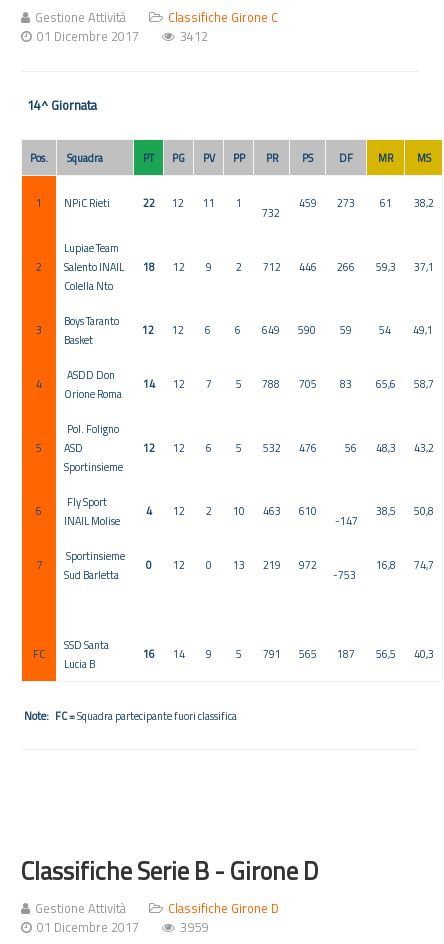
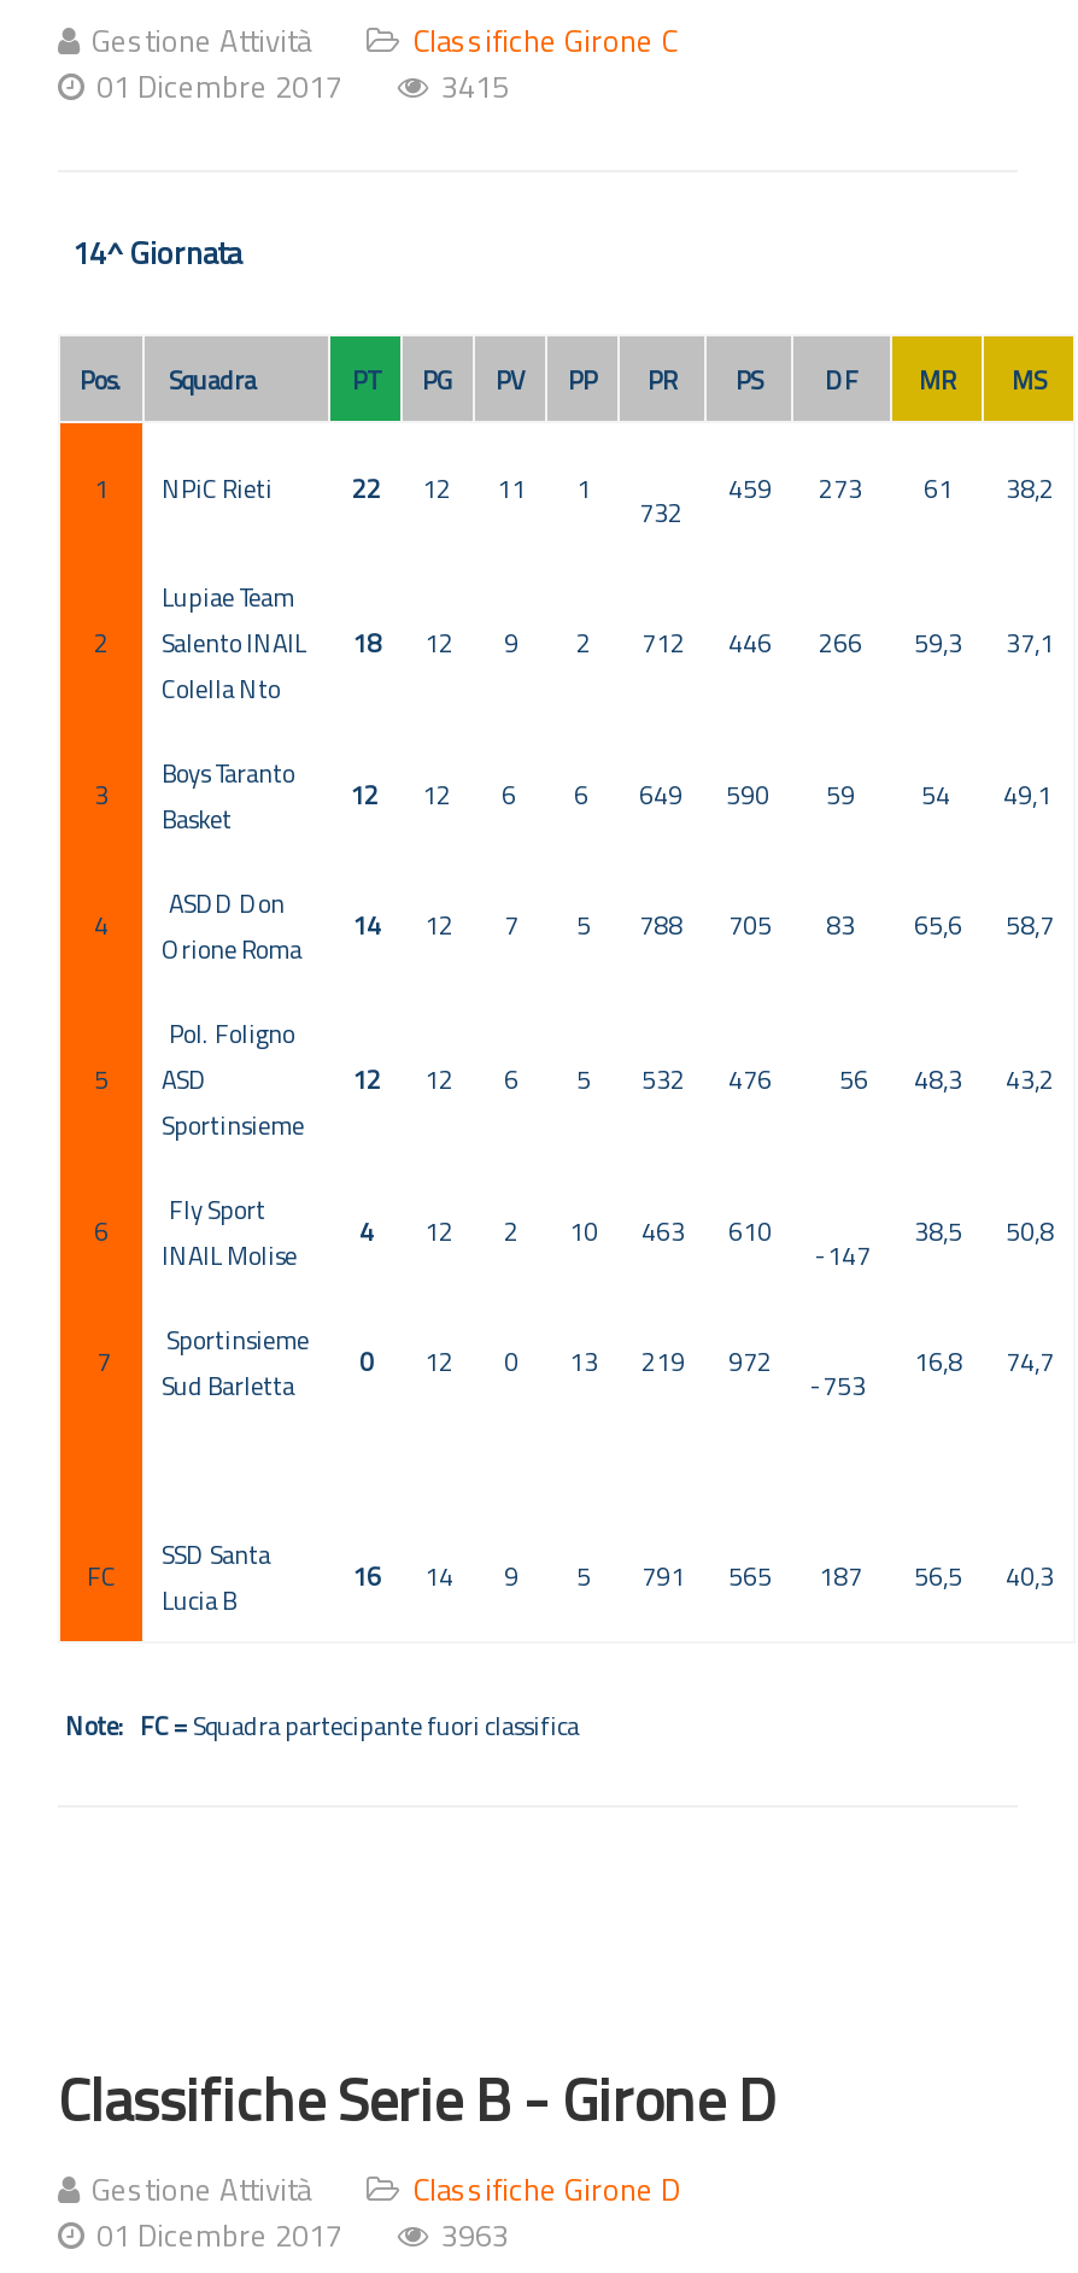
[180,26,208,46] 3412 -> [441,61,509,109] 3415
[180,917,208,937] 3959 -> [441,2210,509,2258] 3963

